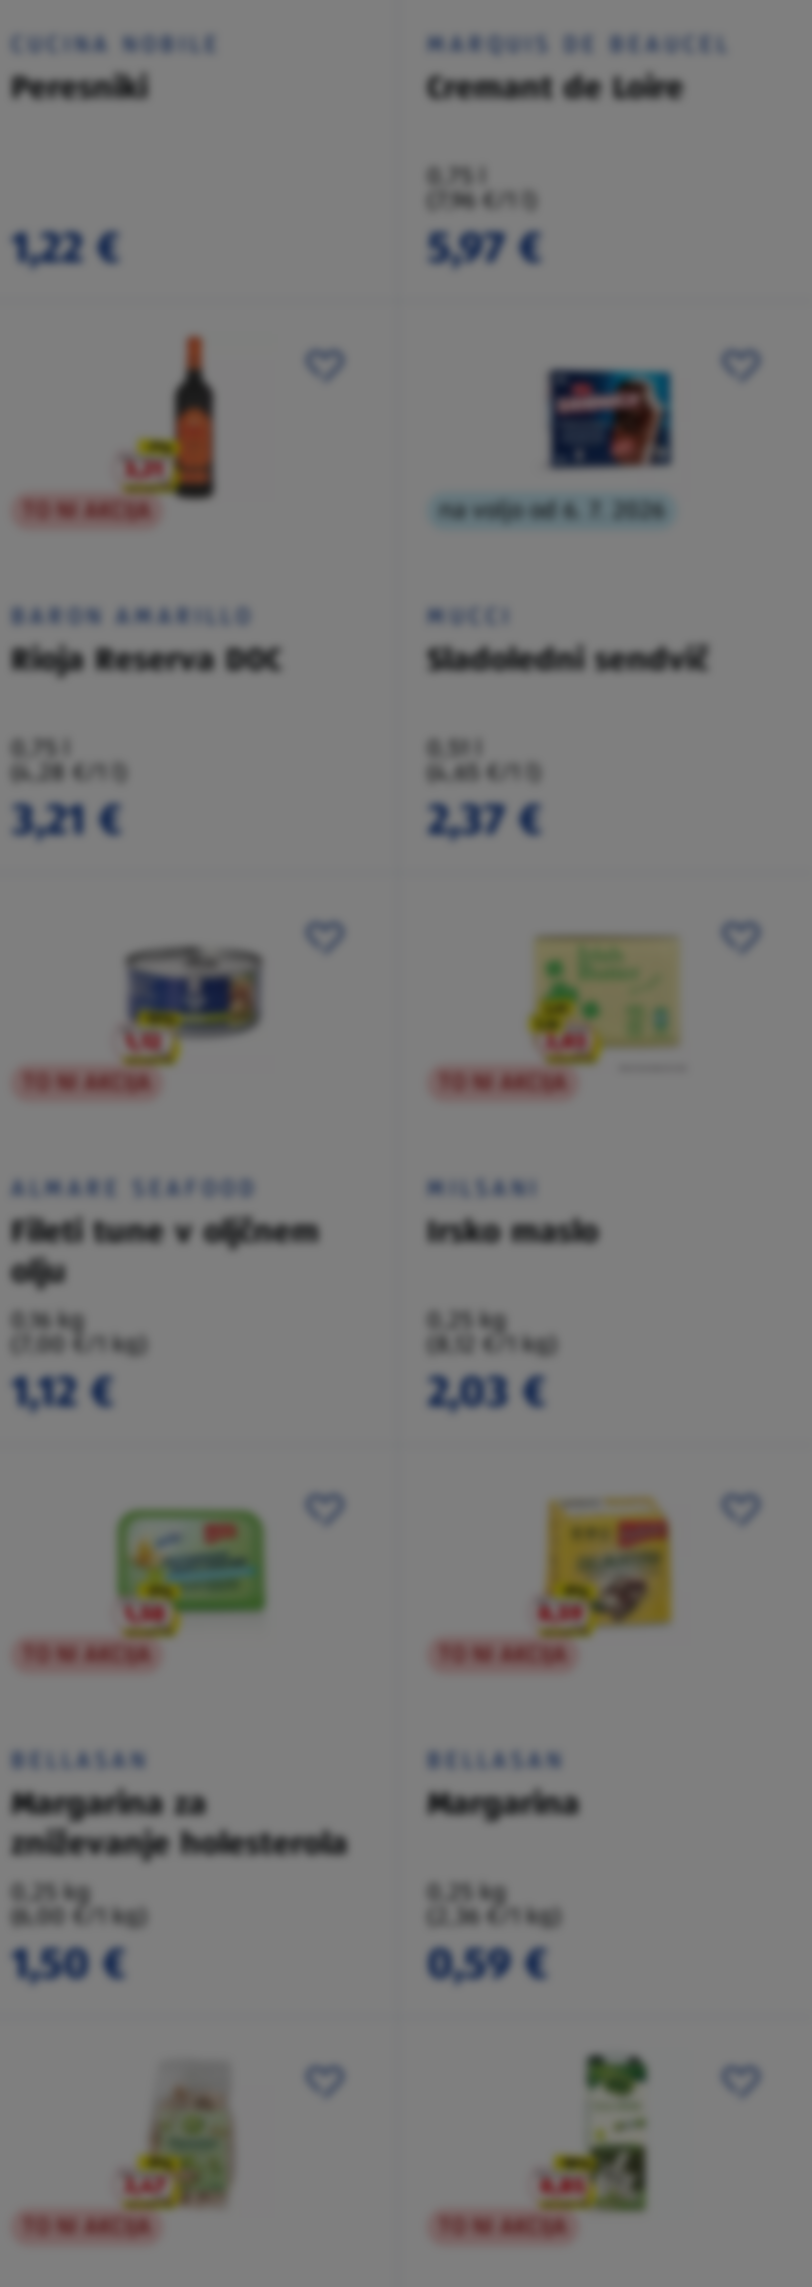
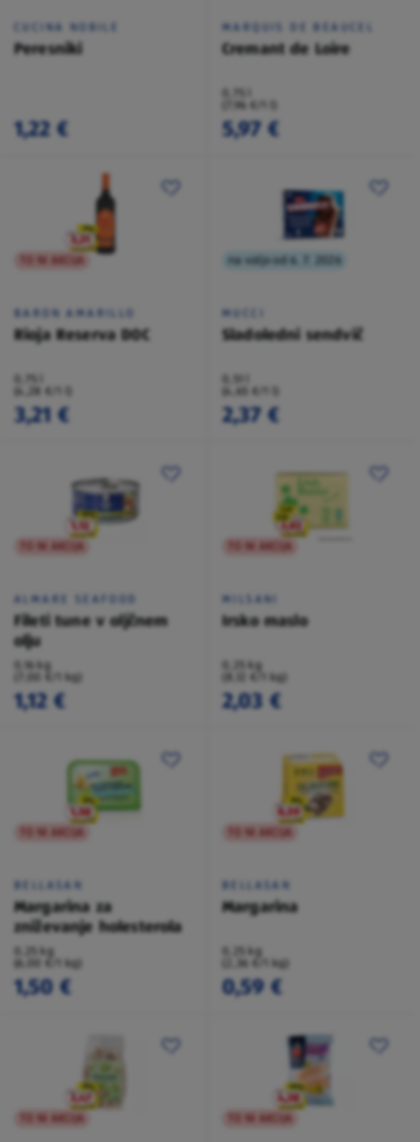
[545,2050,651,2216] [image] -> [284,1031,334,1112] [image]

